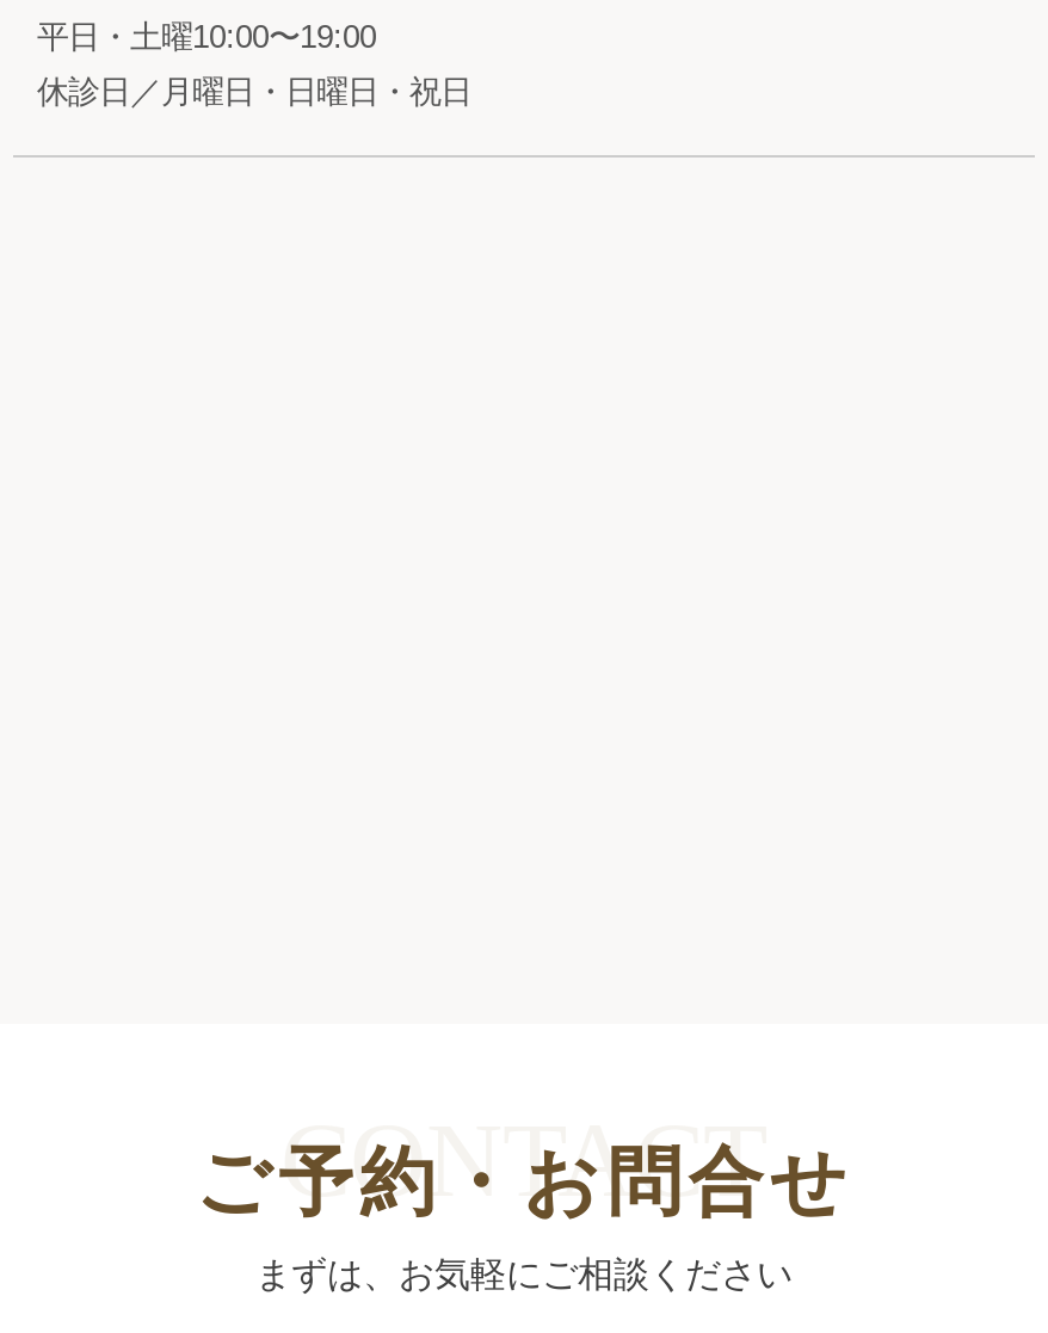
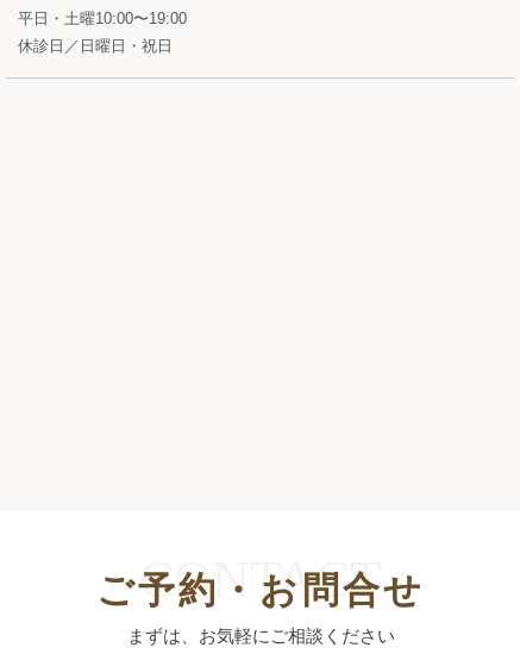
[37,74,471,110] 休診日／月曜日・日曜日・祝日 -> [18,37,173,55] 休診日／日曜日・祝日

